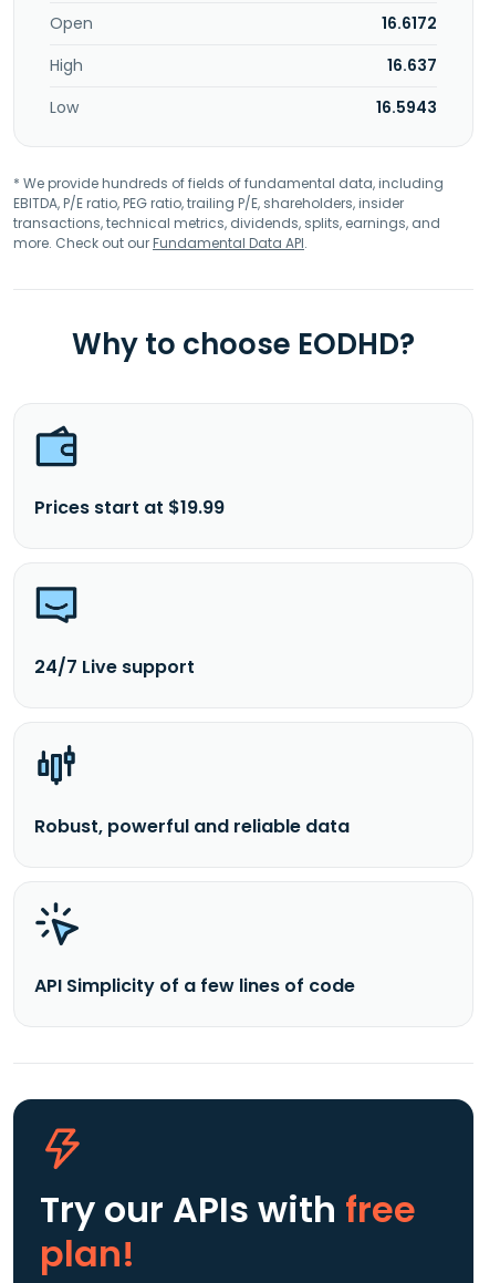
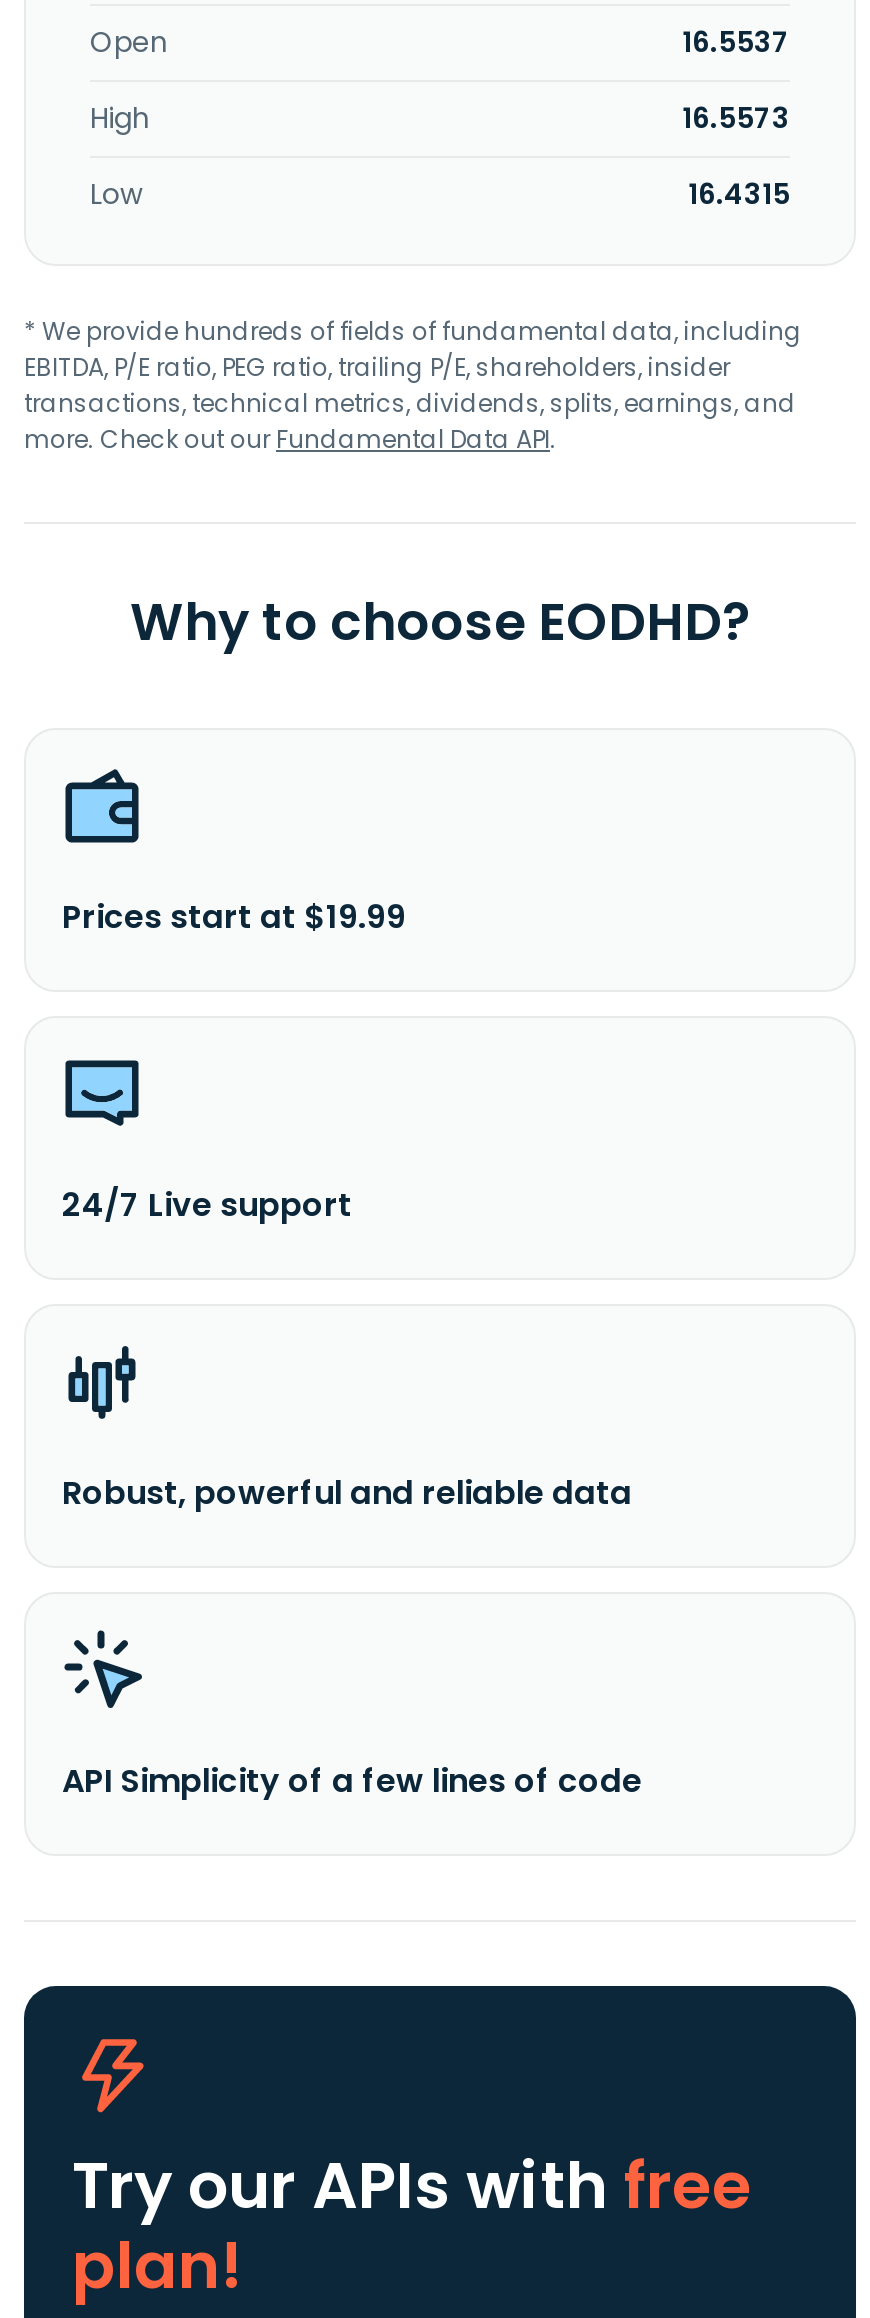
[382,12,437,34] 16.6172 -> [682,22,790,62] 16.5537
[387,54,437,76] 16.637 -> [682,98,790,138] 16.5573
[376,96,437,118] 16.5943 -> [688,174,790,214] 16.4315

